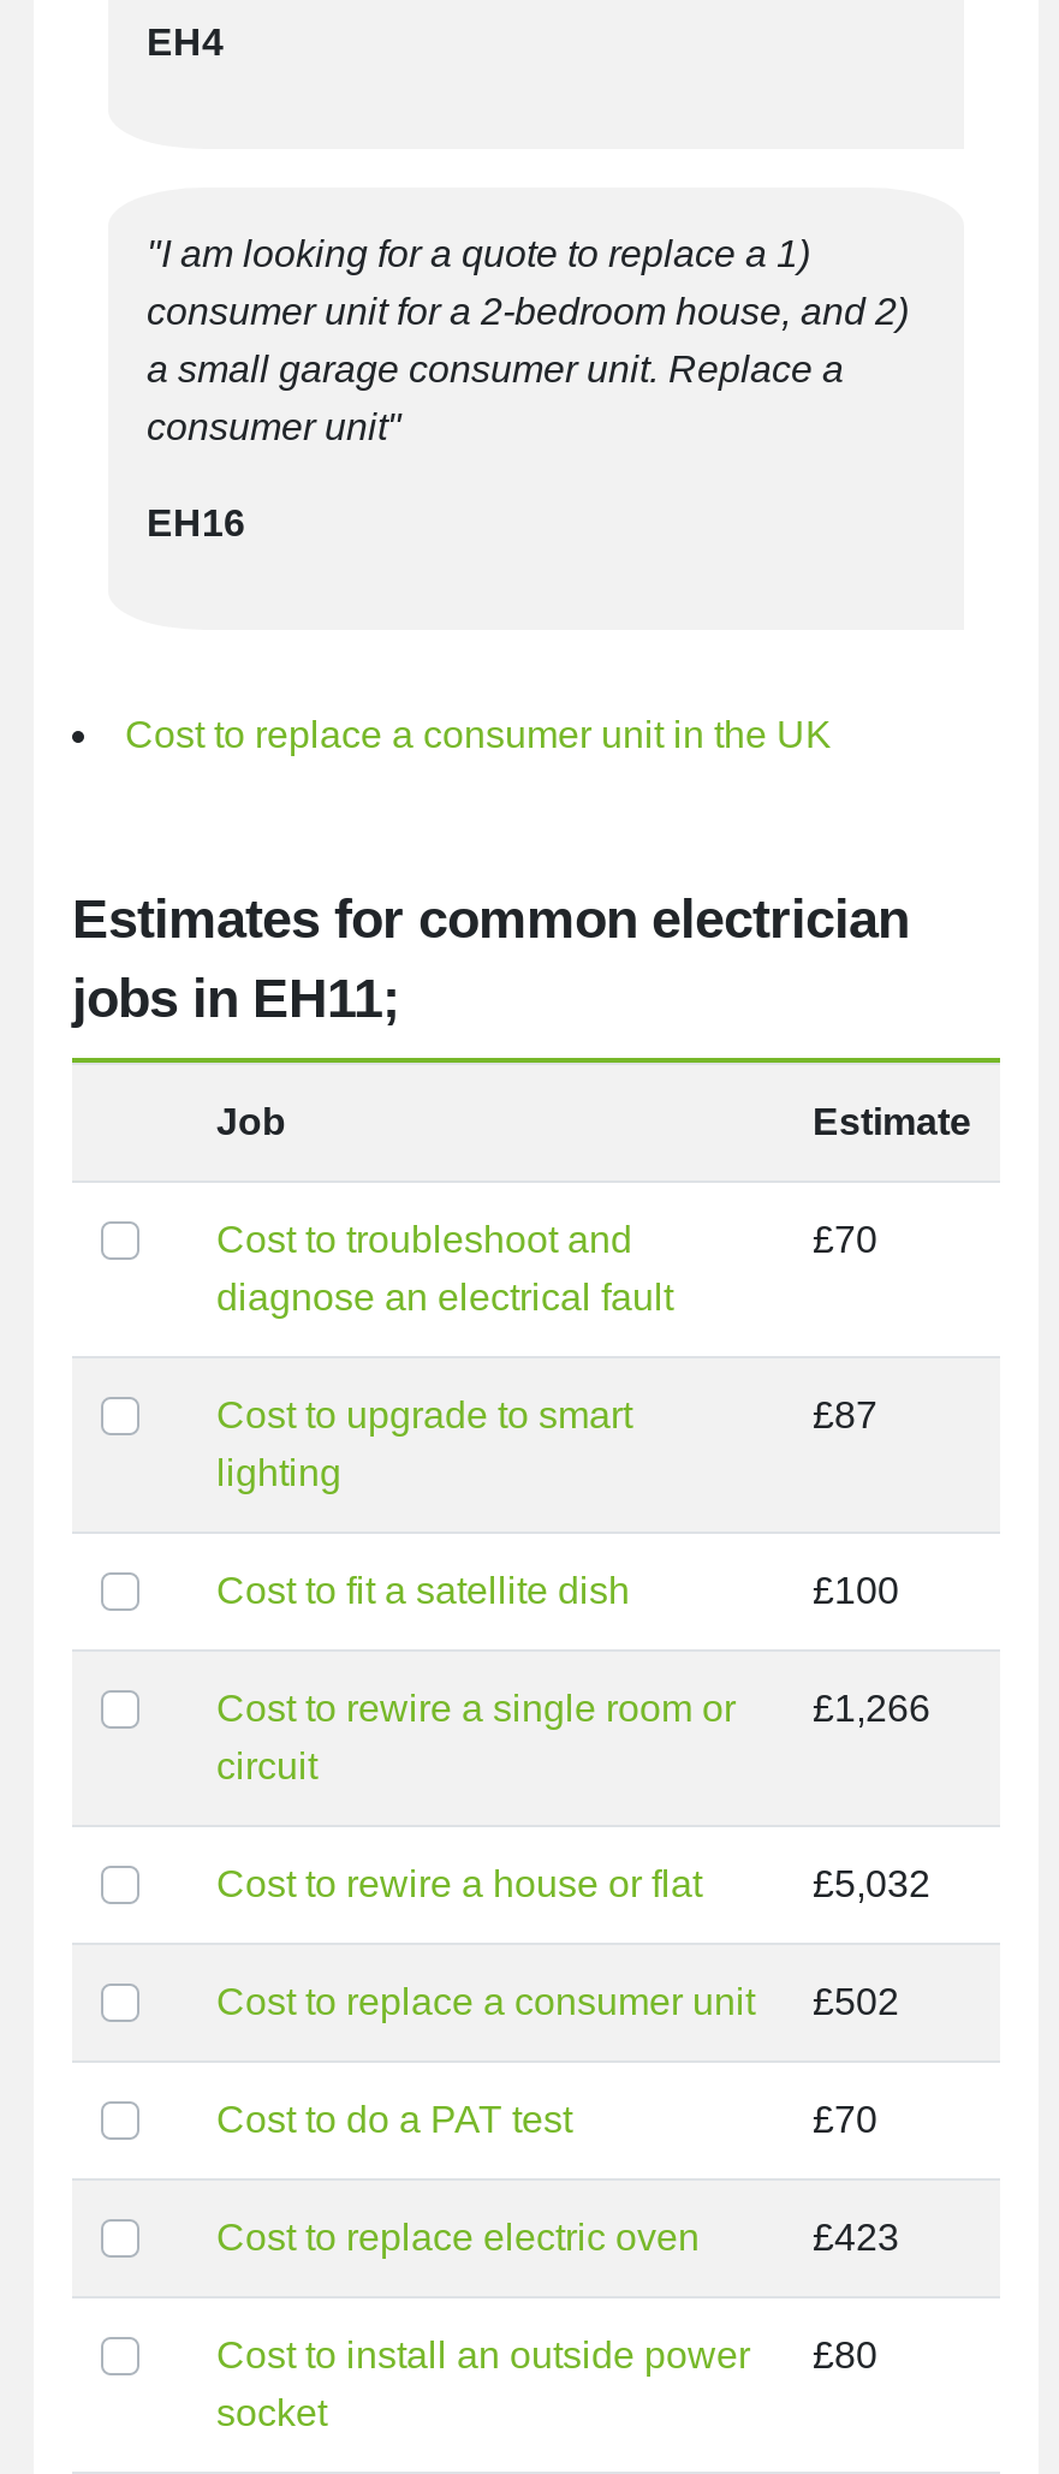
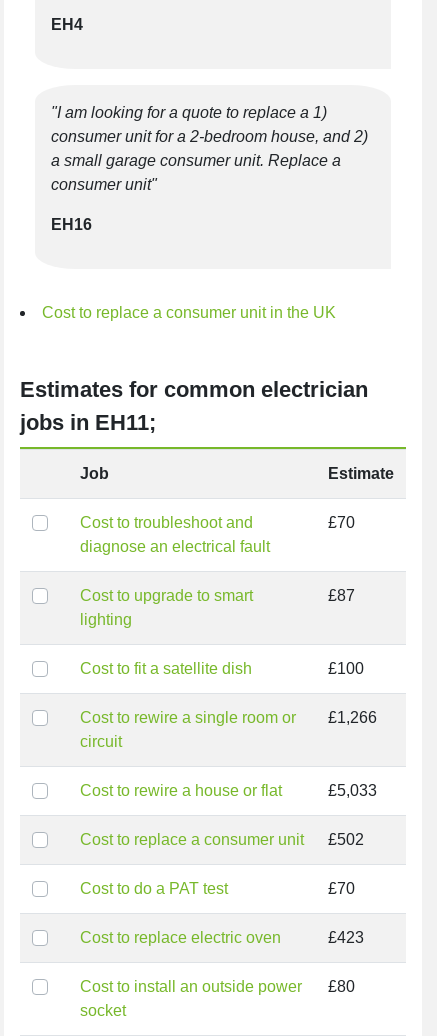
[813,1864,930,1905] £5,032 -> [328,782,377,799] £5,033

